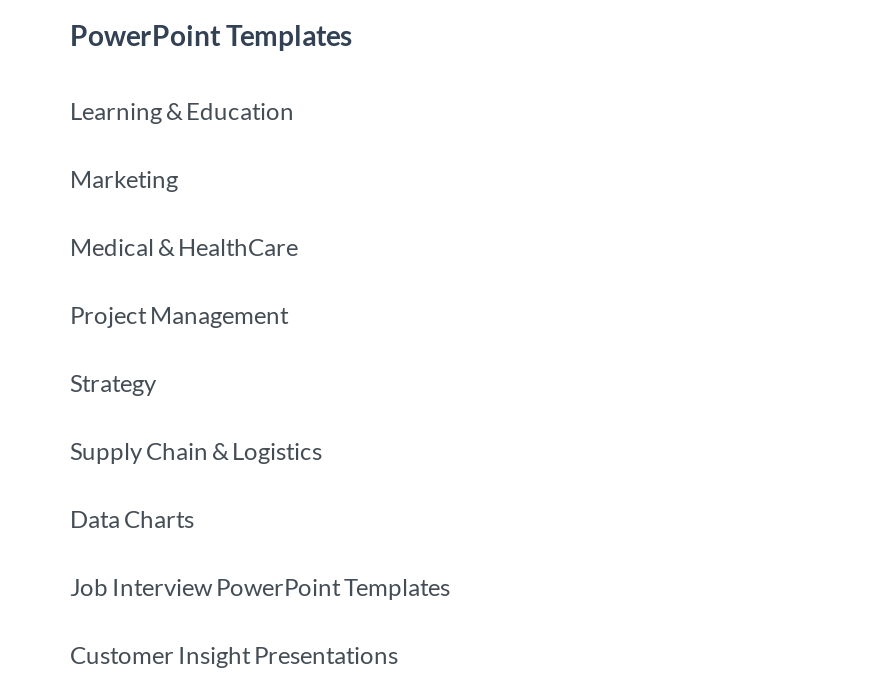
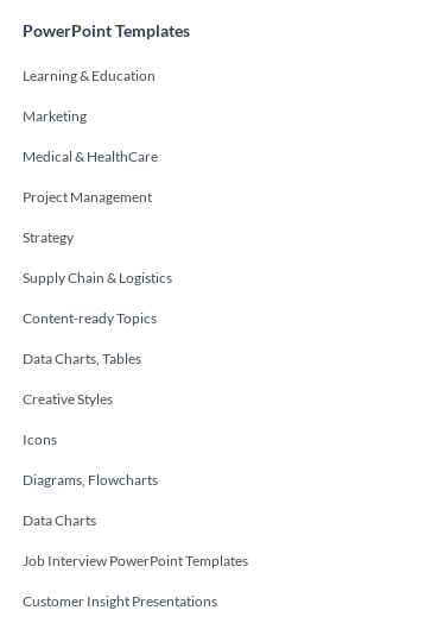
none -> [23,309,158,489] Content-ready Topics | Data Charts, Tables | Creative Styles | Icons | Diagrams, Flowcharts

